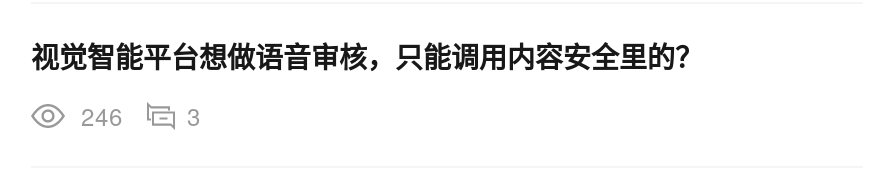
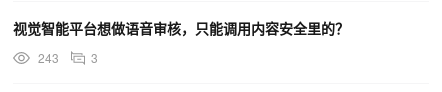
[81,98,201,132] 246 3 -> [38,49,98,66] 243 3

